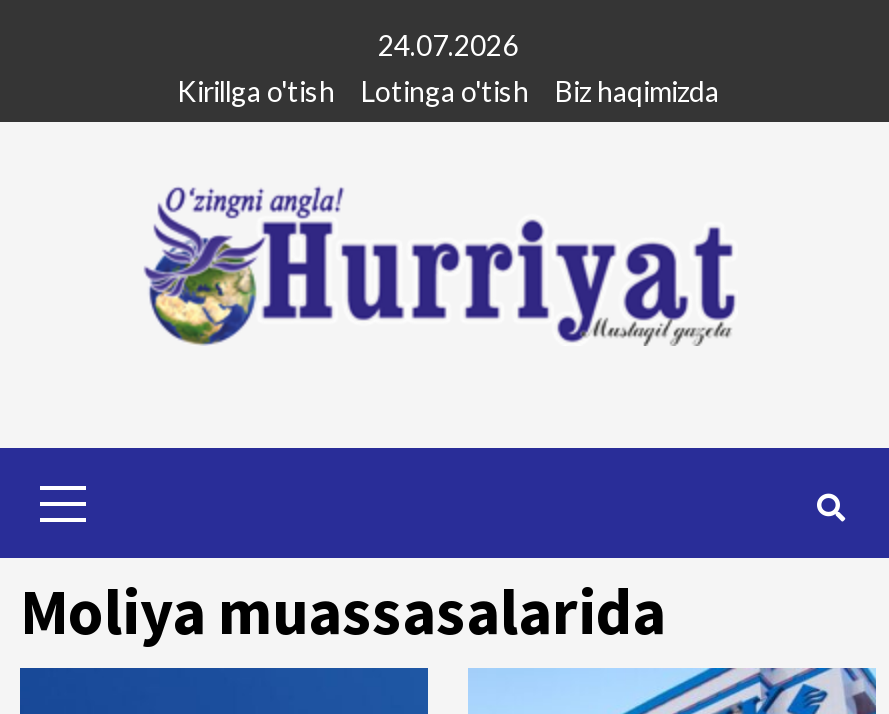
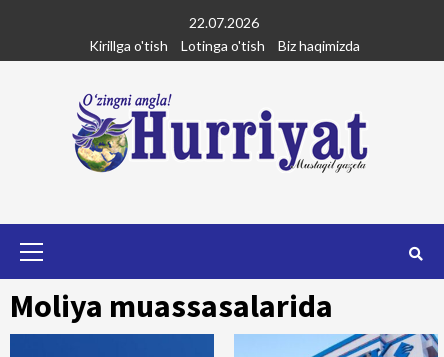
[378,28,518,62] 24.07.2026 -> [189,14,259,31] 22.07.2026

